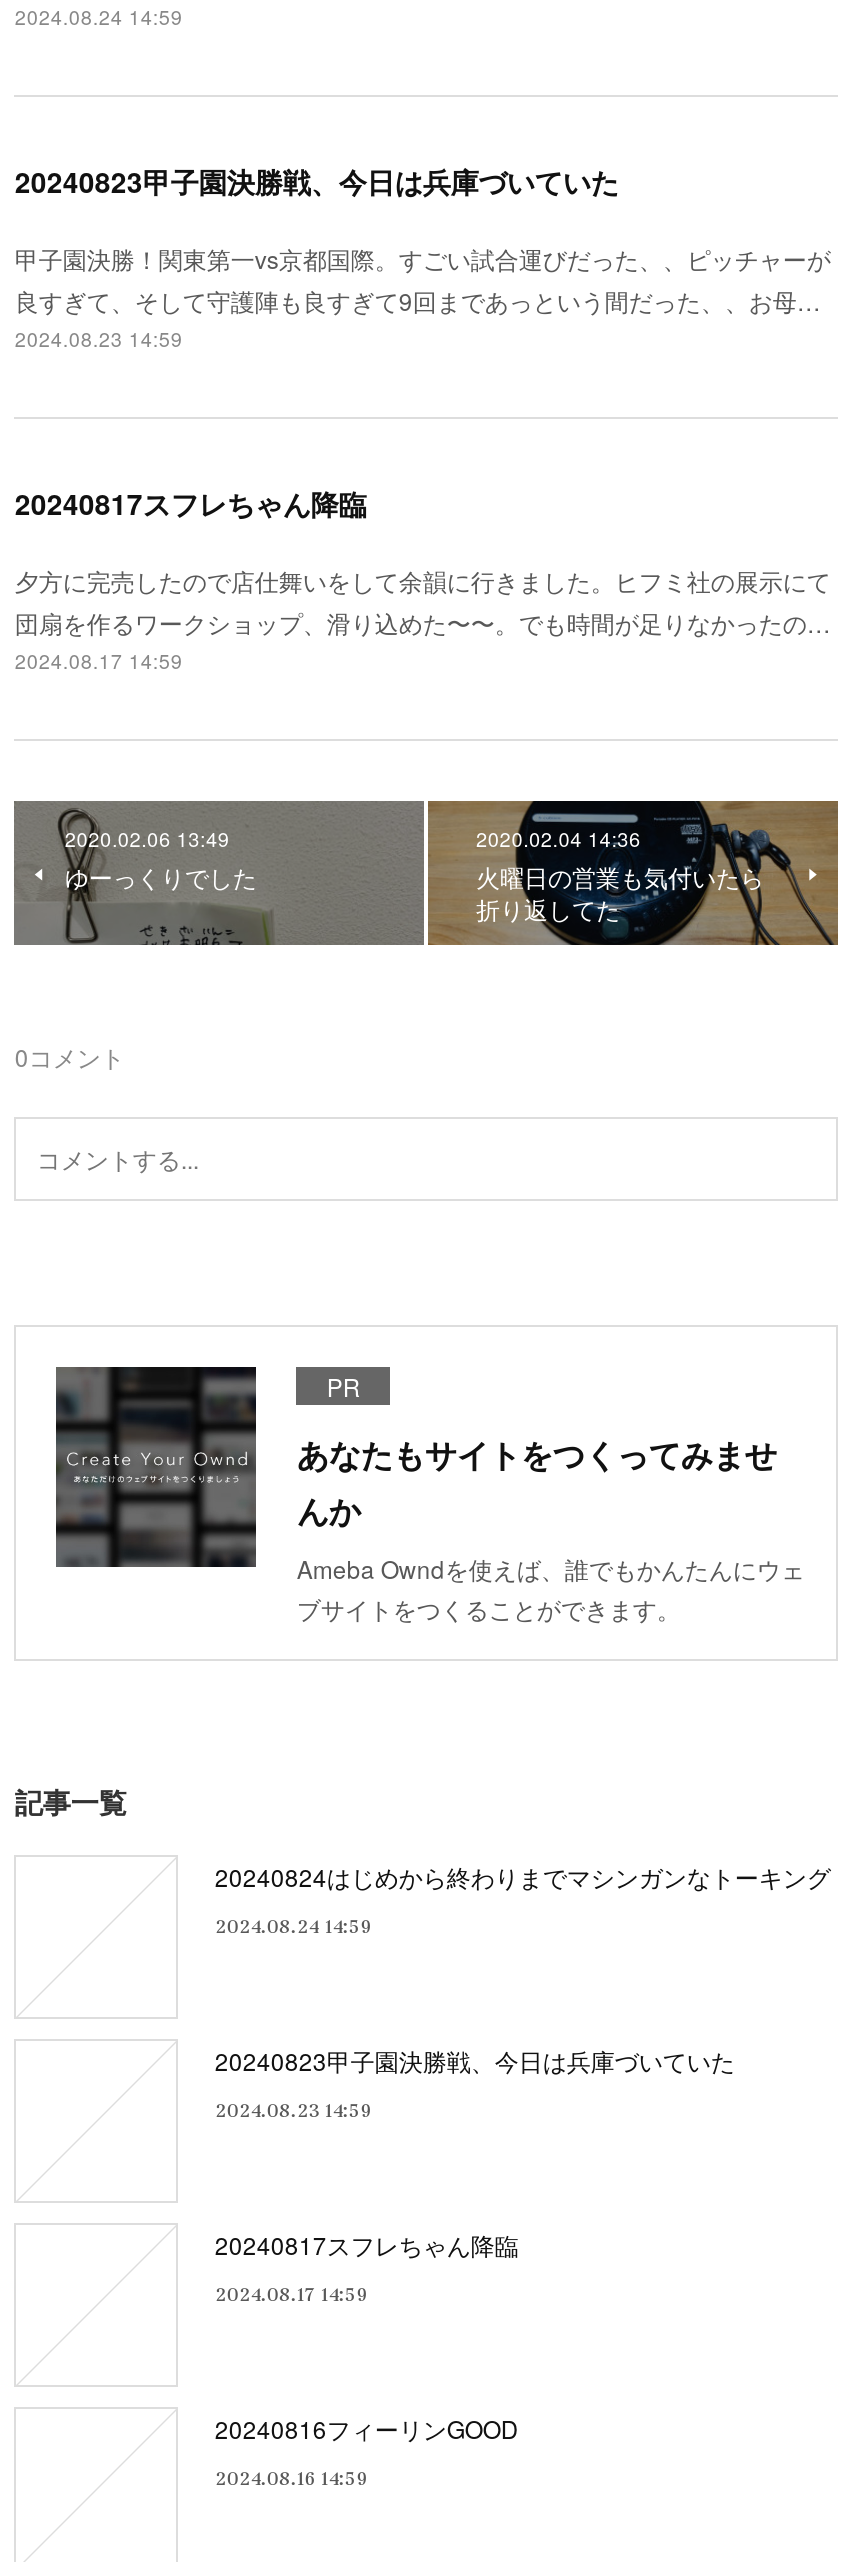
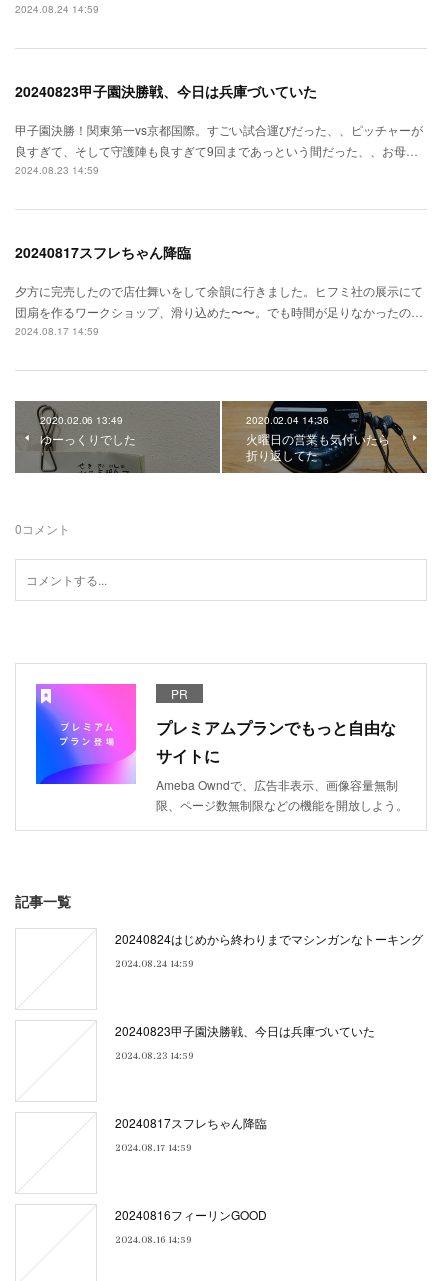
[54,1364,805,1626] [image] | あなたもサイトをつくってみませ | んか | Ameba Owndを使えば、誰でもかんたんにウェ | ブサイトをつくることができます。 -> [35,683,408,813] [image] | プレミアムプランでもっと自由な | サイトに | Ameba Owndで、広告非表示、画像容量無制 | 限、ページ数無制限などの機能を開放しよう。

